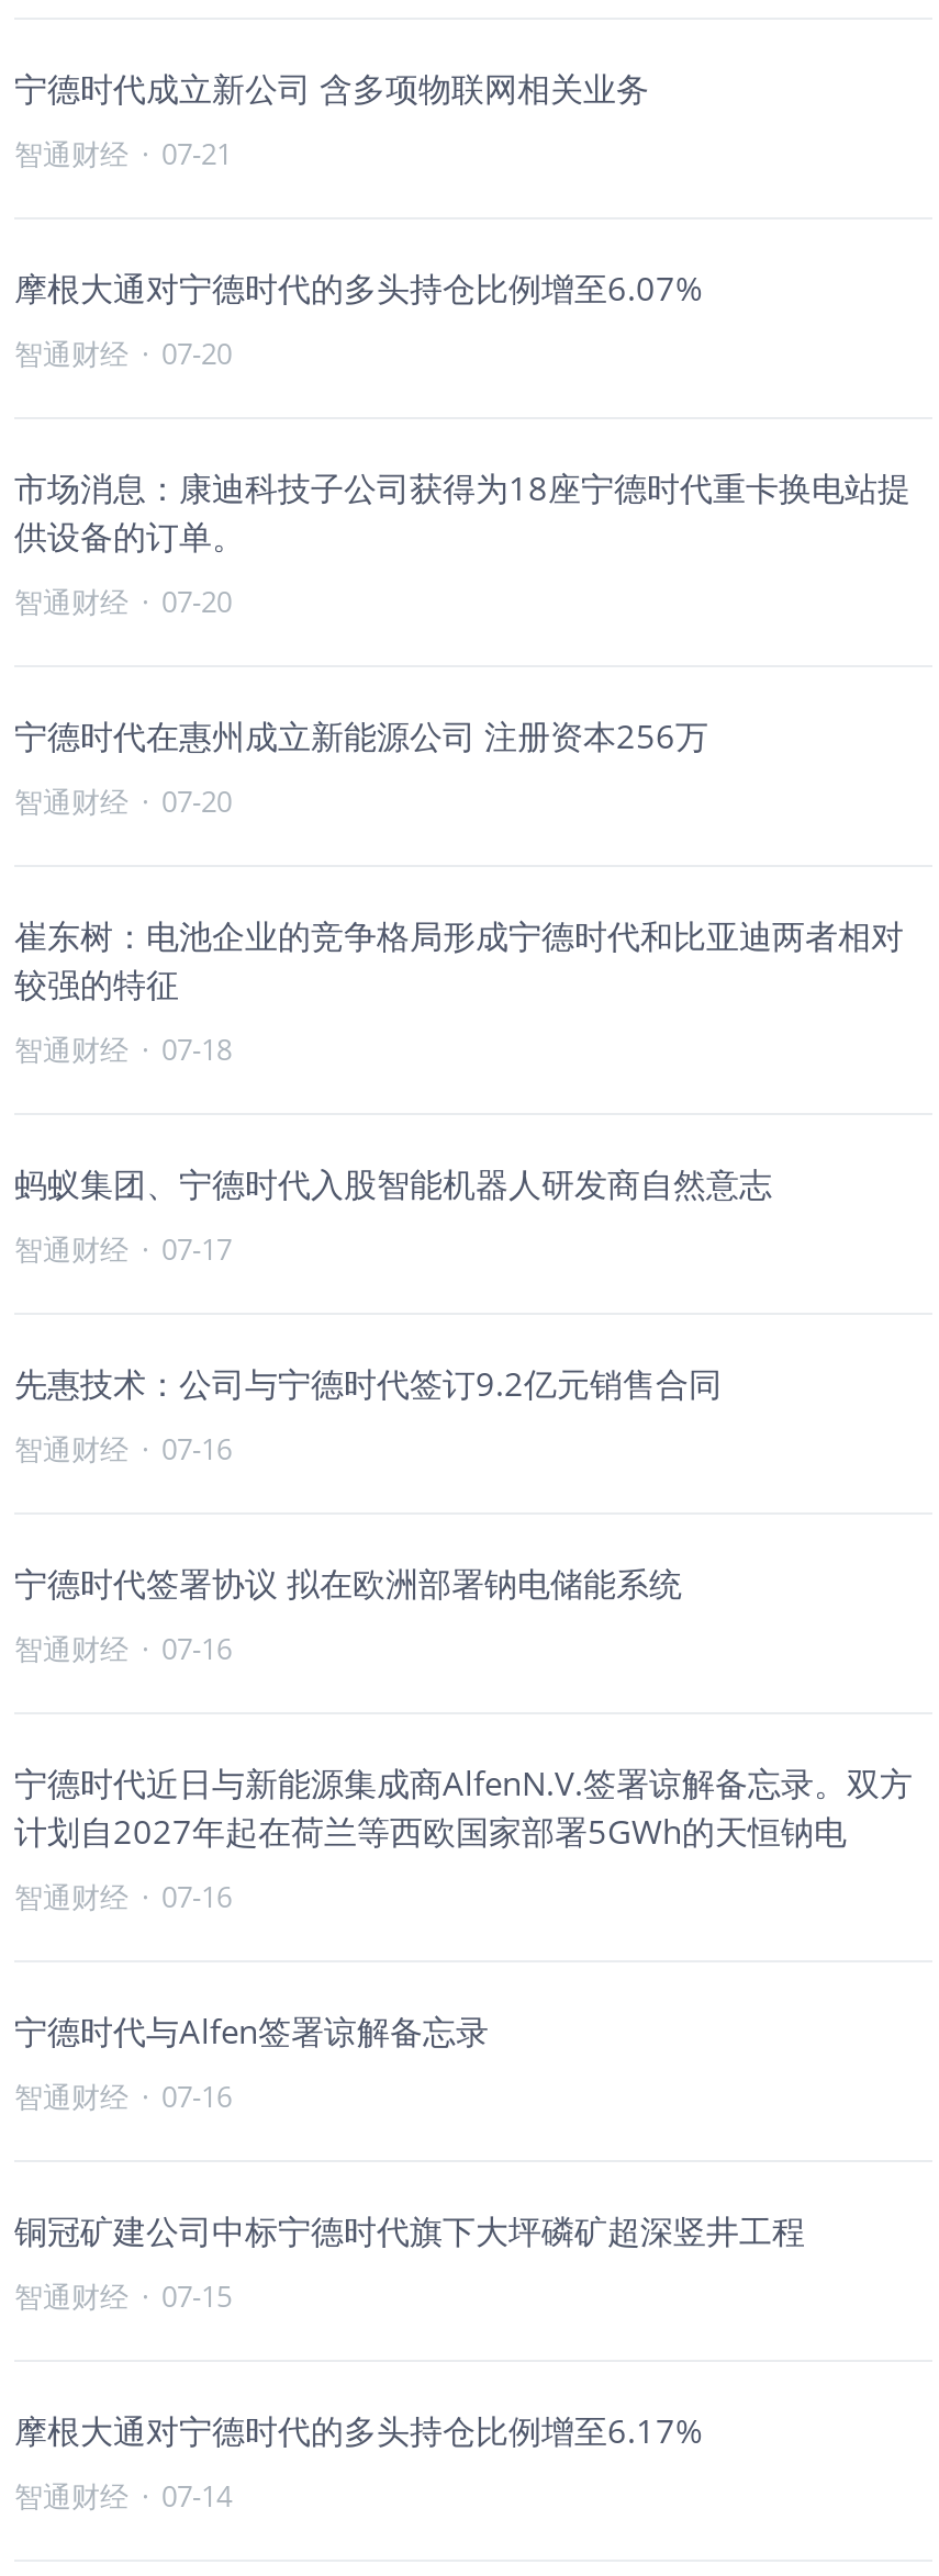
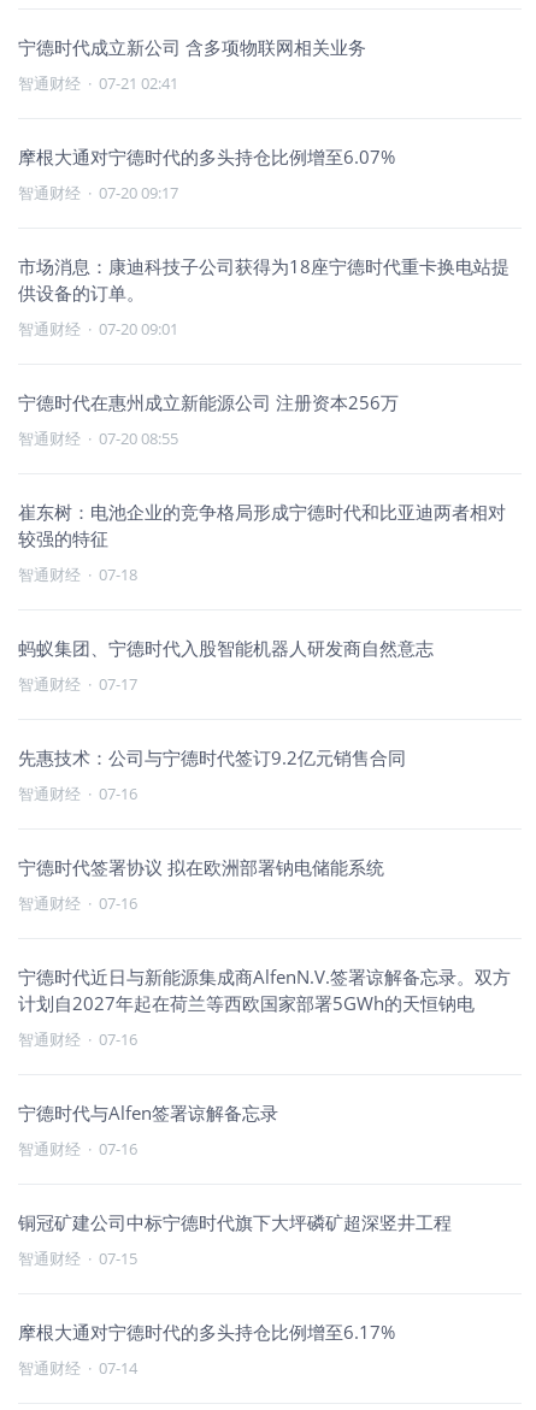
[14,134,232,173] 智通财经· 07-21 -> [18,72,178,94] 智通财经· 07-21 02:41
[14,334,232,373] 智通财经· 07-20 -> [18,182,178,203] 智通财经· 07-20 09:17
[14,582,232,621] 智通财经· 07-20 -> [18,318,178,340] 智通财经· 07-20 09:01
[14,781,232,821] 智通财经· 07-20 -> [18,427,178,449] 智通财经· 07-20 08:55

